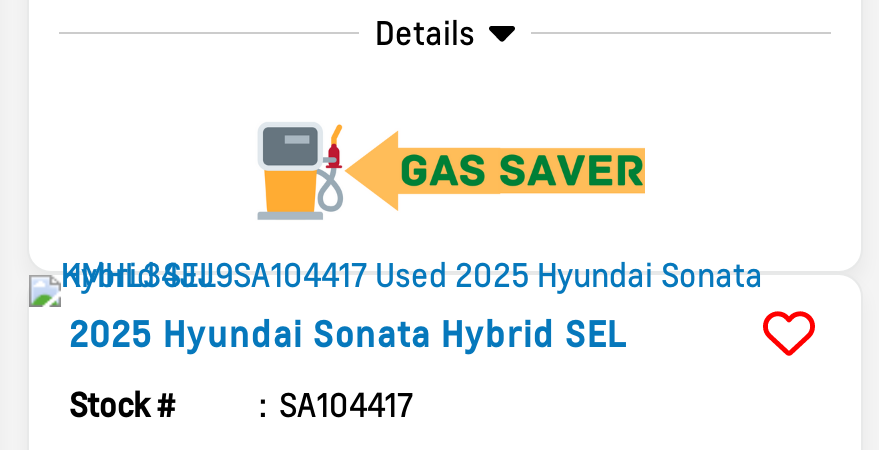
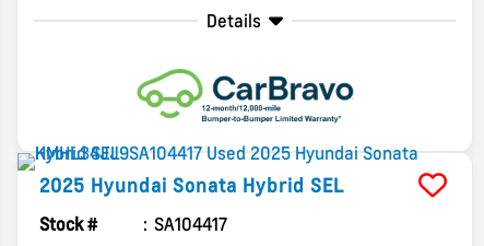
[247,121,647,221] [image] -> [135,68,355,124] [image]

